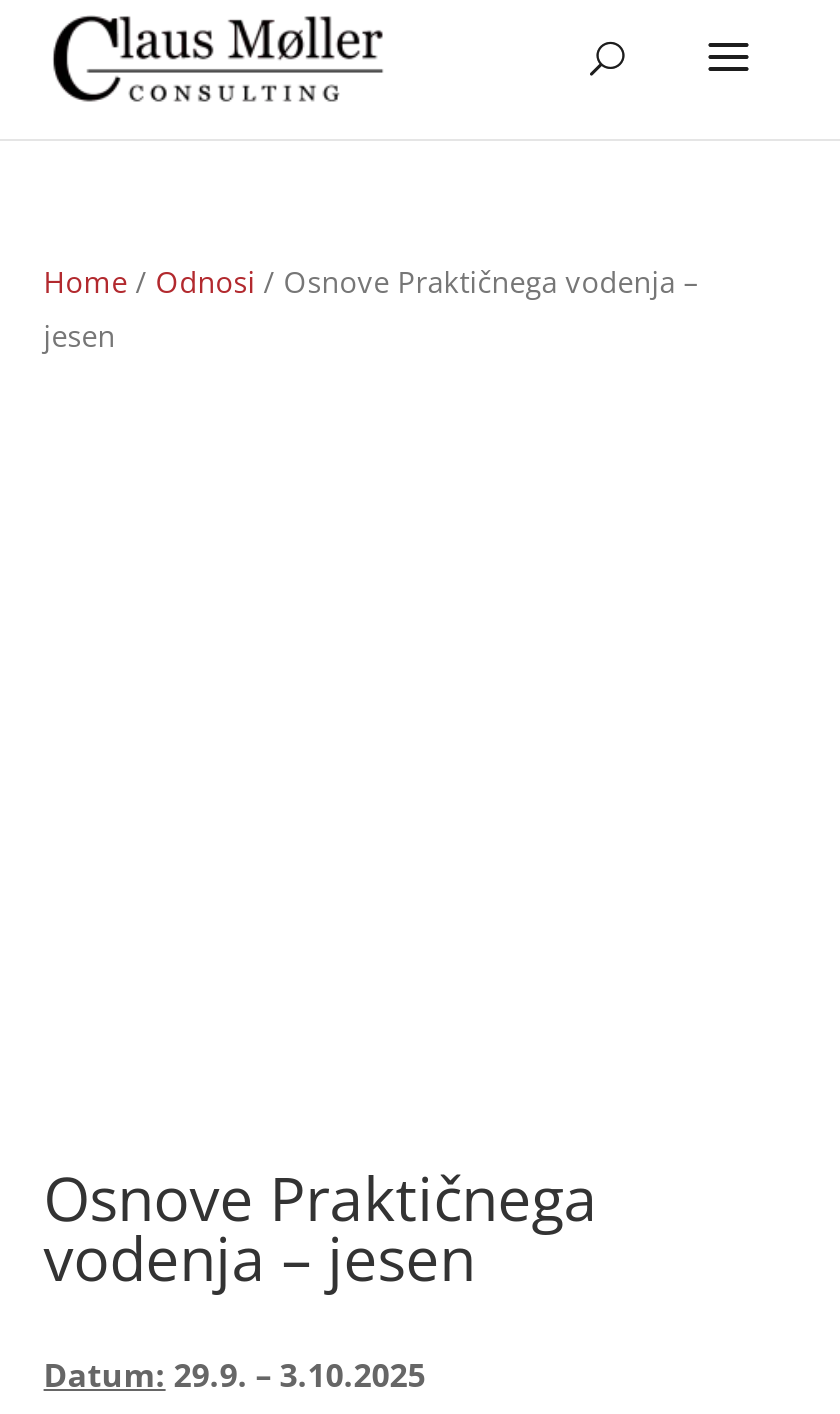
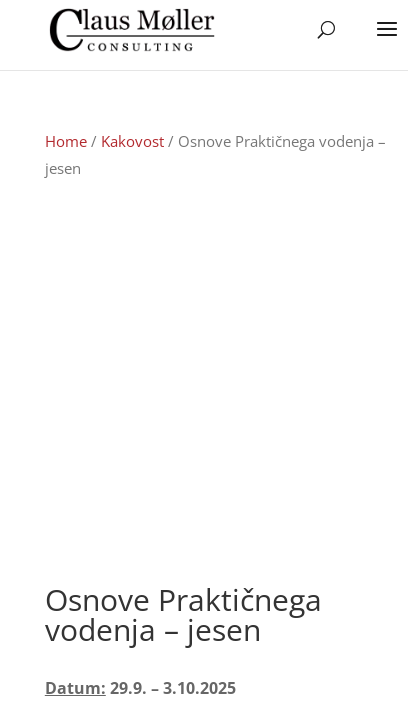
[44,261,700,301] Home / Odnosi / Osnove Praktičnega vodenja – -> [45,131,386,151] Home / Kakovost / Osnove Praktičnega vodenja –

